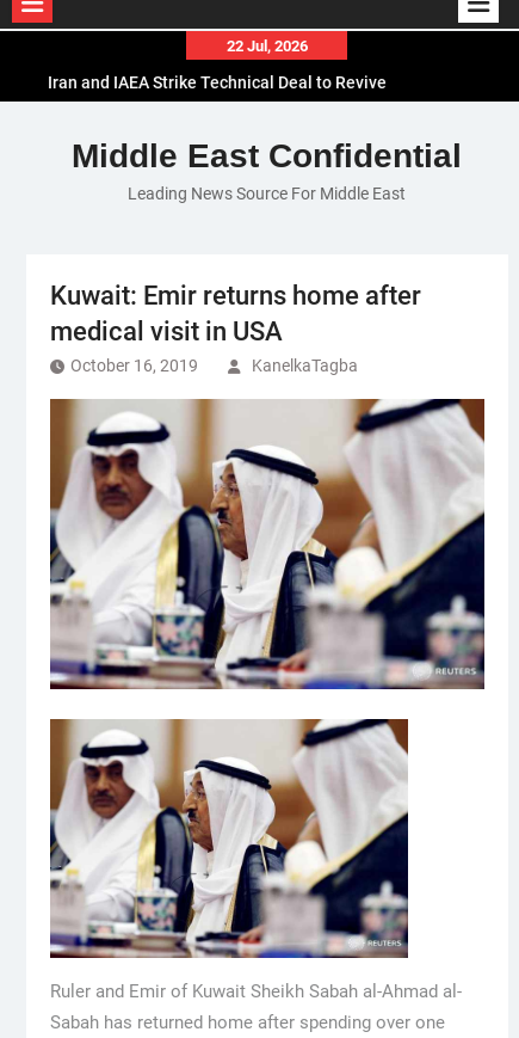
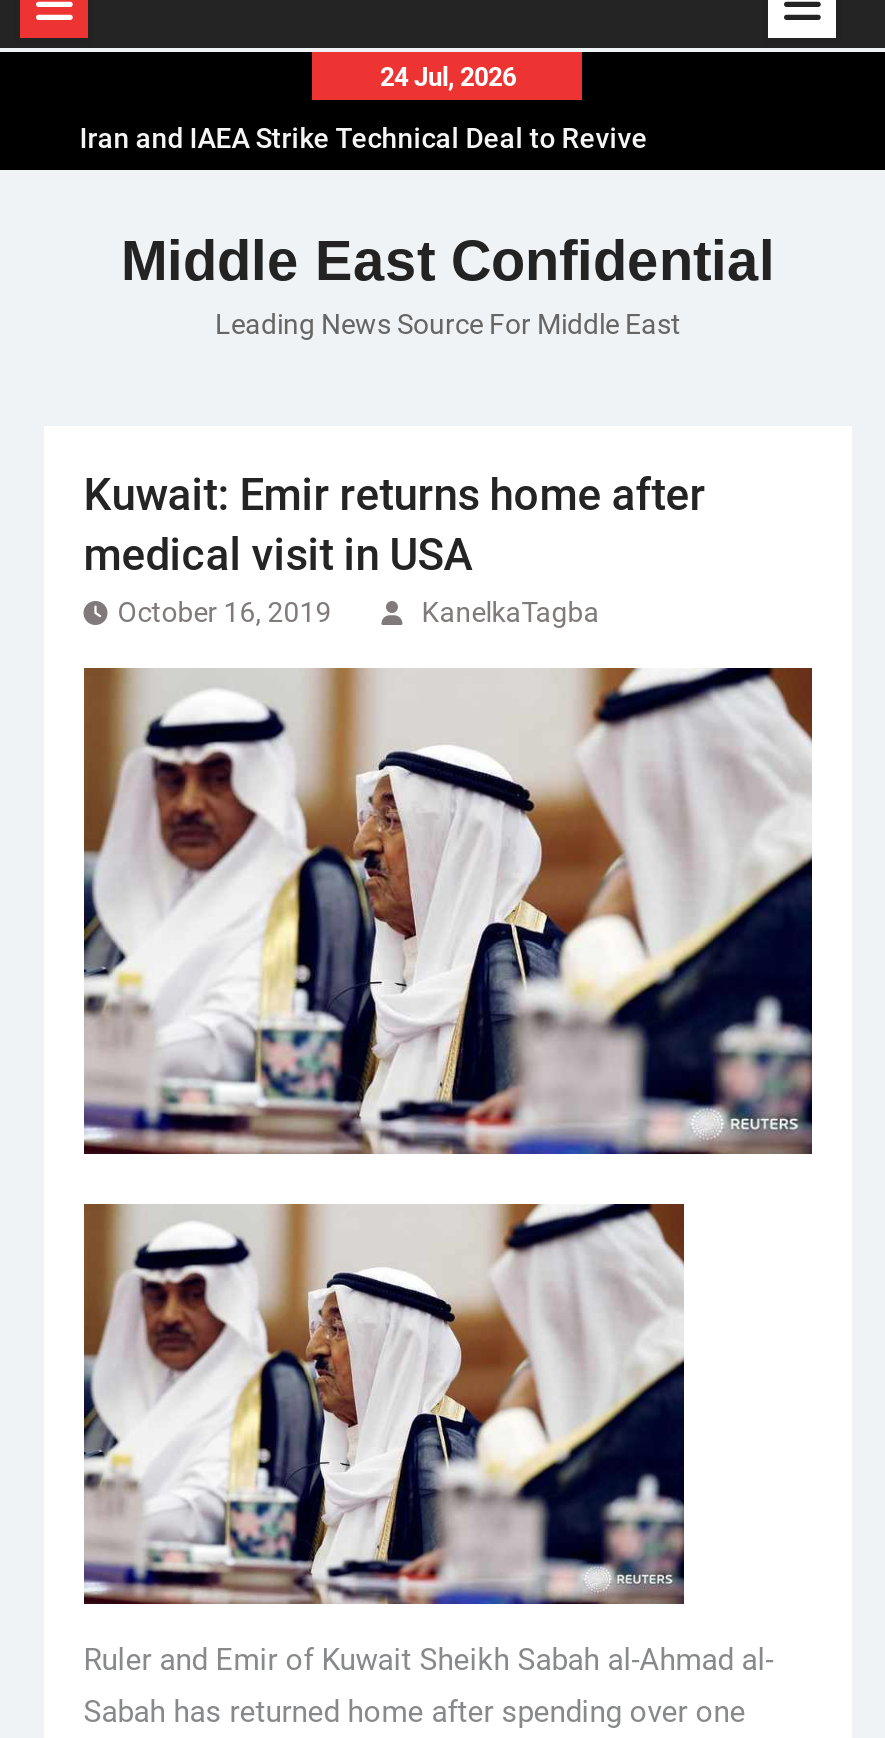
[227,37,308,55] 22 Jul, 2026 -> [380,62,516,92] 24 Jul, 2026

